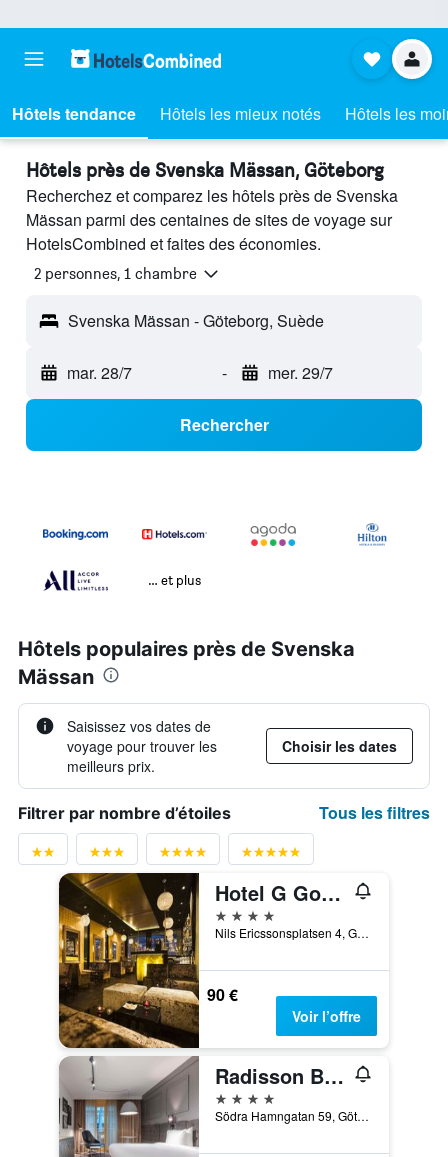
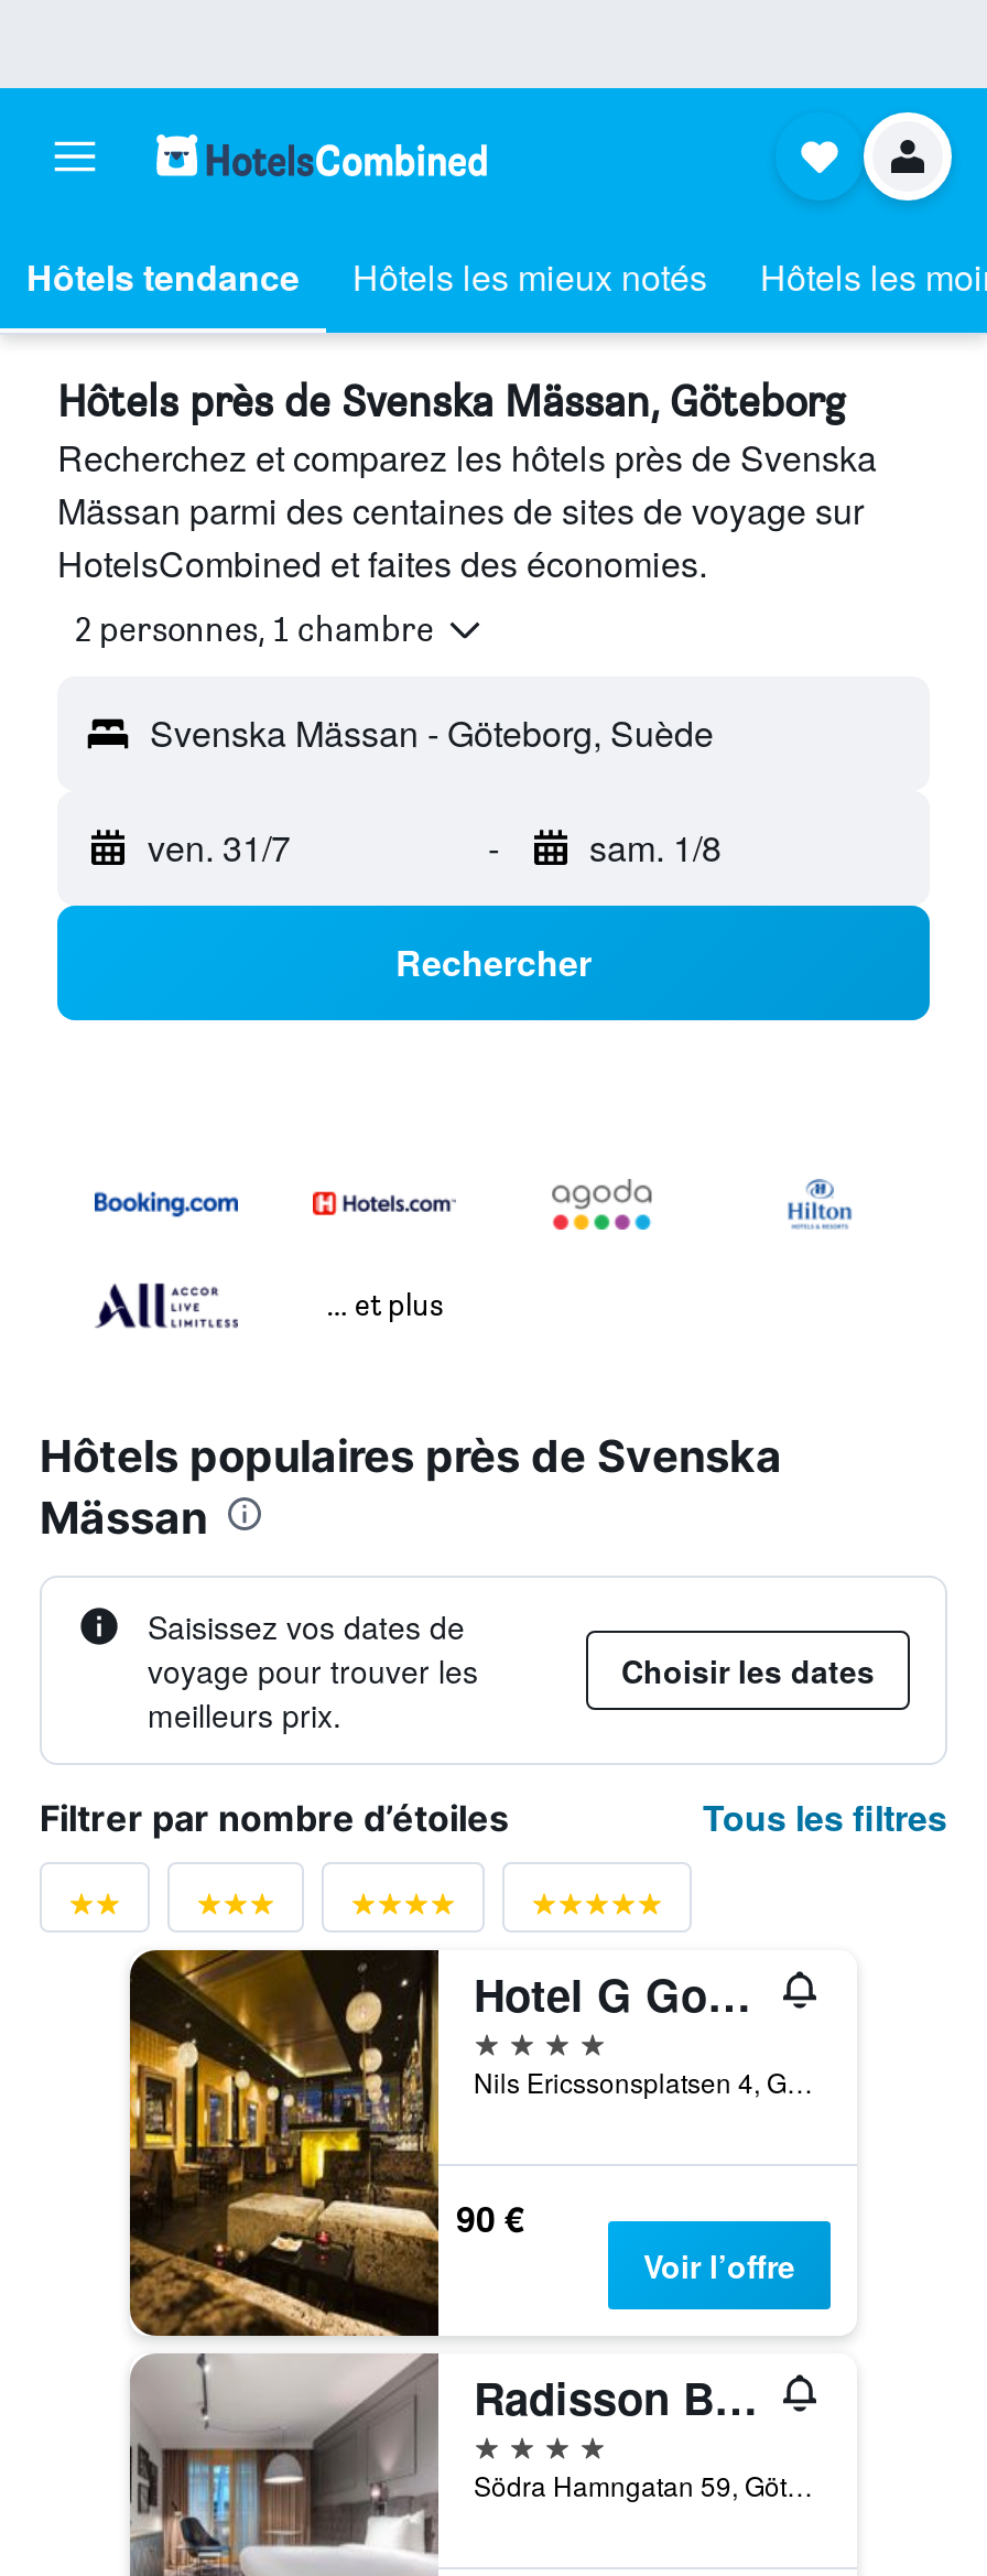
[67,361,132,384] mar. 28/7 -> [148,822,291,873] ven. 31/7
[267,361,332,384] mer. 29/7 -> [589,822,722,873] sam. 1/8

